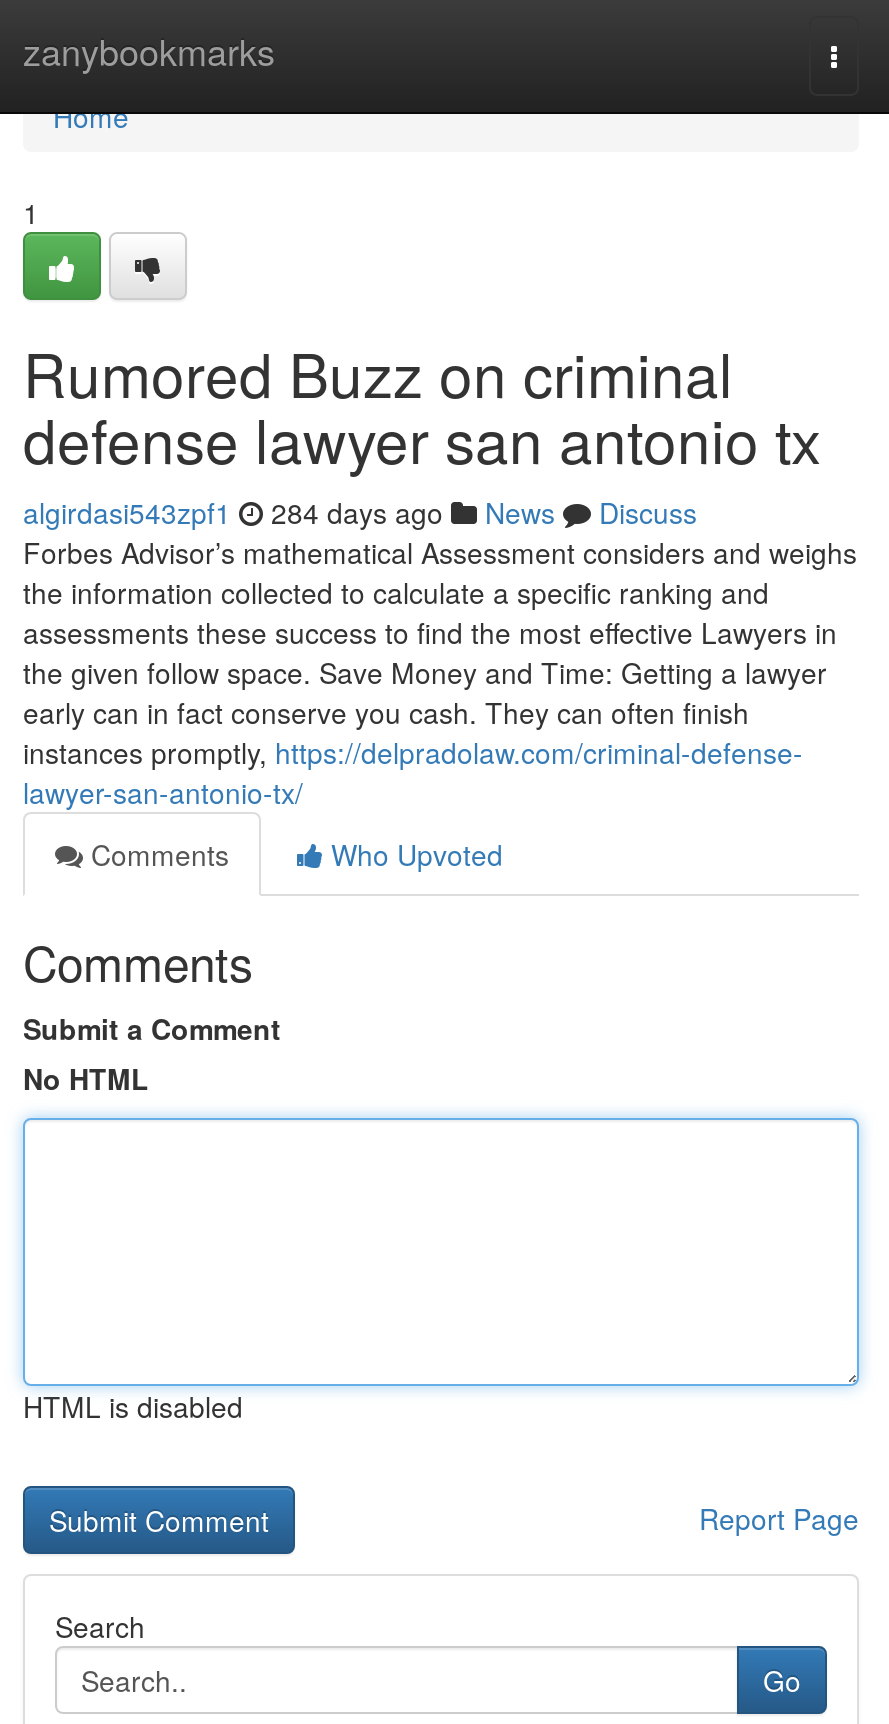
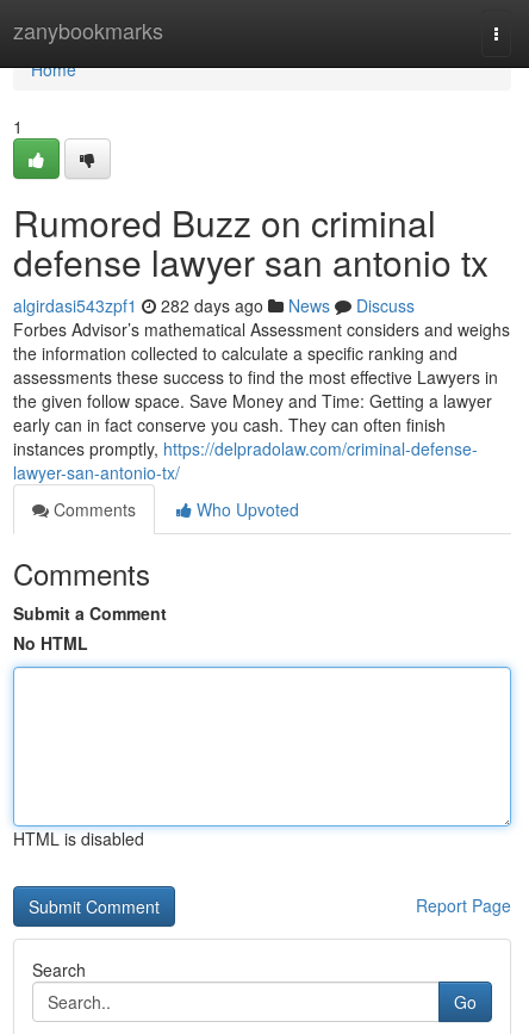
[23,492,697,532] algirdasi543zpf1 284 days ago News Discuss -> [13,293,415,317] algirdasi543zpf1 282 days ago News Discuss

